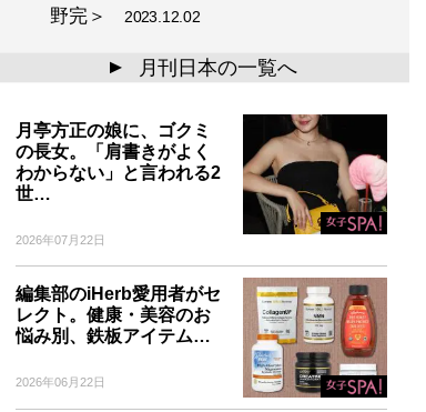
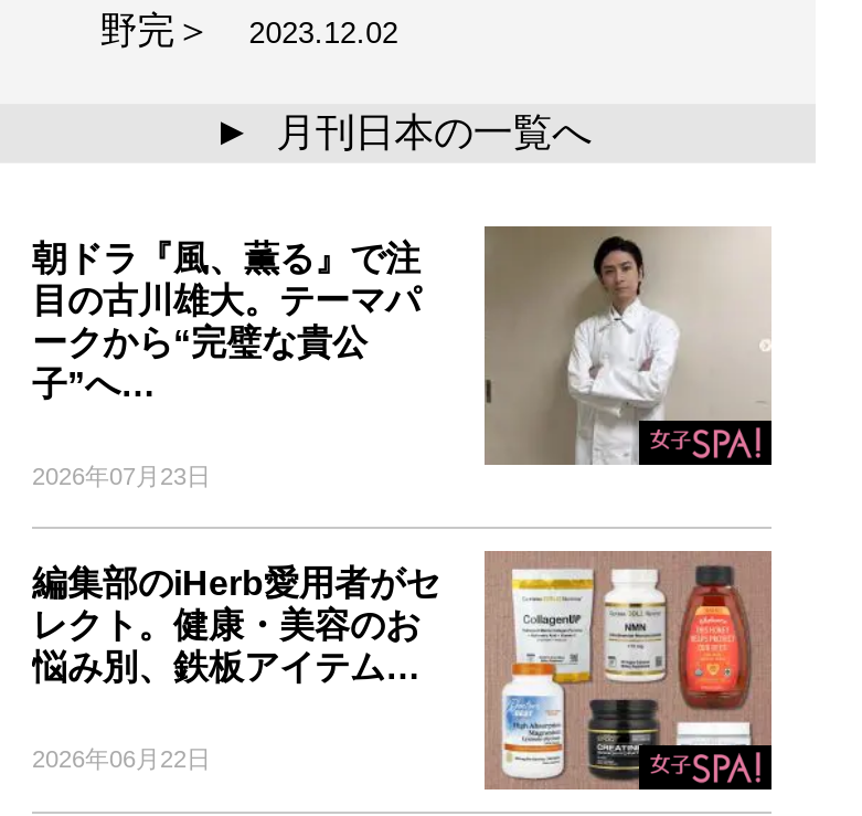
[16,113,388,235] [image] | 月亭方正の娘に、ゴクミ | の長女。「肩書きがよく | わからない」と言われる2 | 世… -> [32,224,771,467] [image] | 朝ドラ『風、薫る』で注 | 目の古川雄大。テーマパ | ークから“完璧な貴公 | 子”へ…
[16,233,105,246] 2026年07月22日 -> [32,462,211,489] 2026年07月23日

